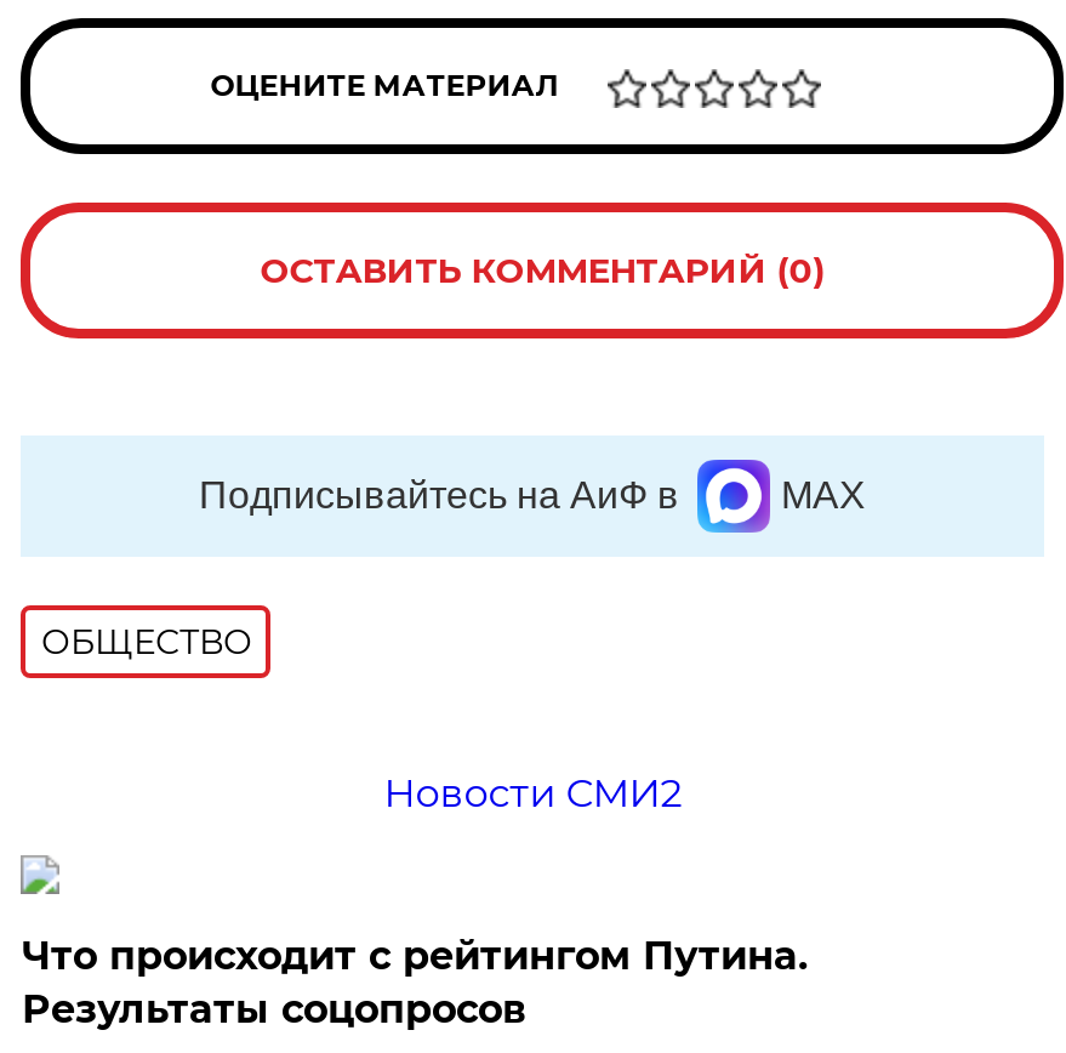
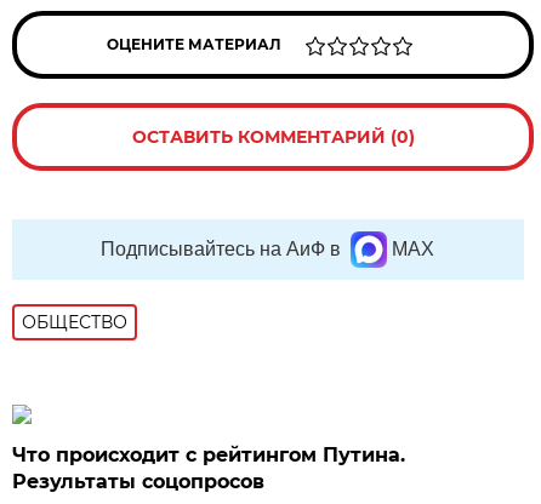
[384,770,682,816] Новости СМИ2 -> none

